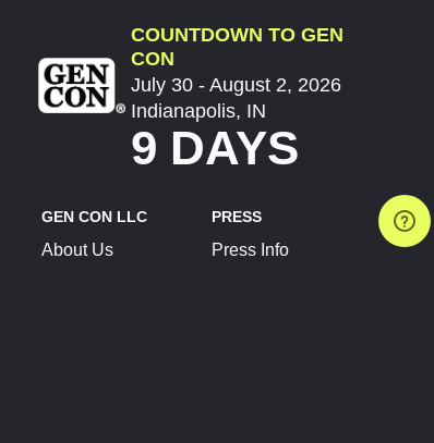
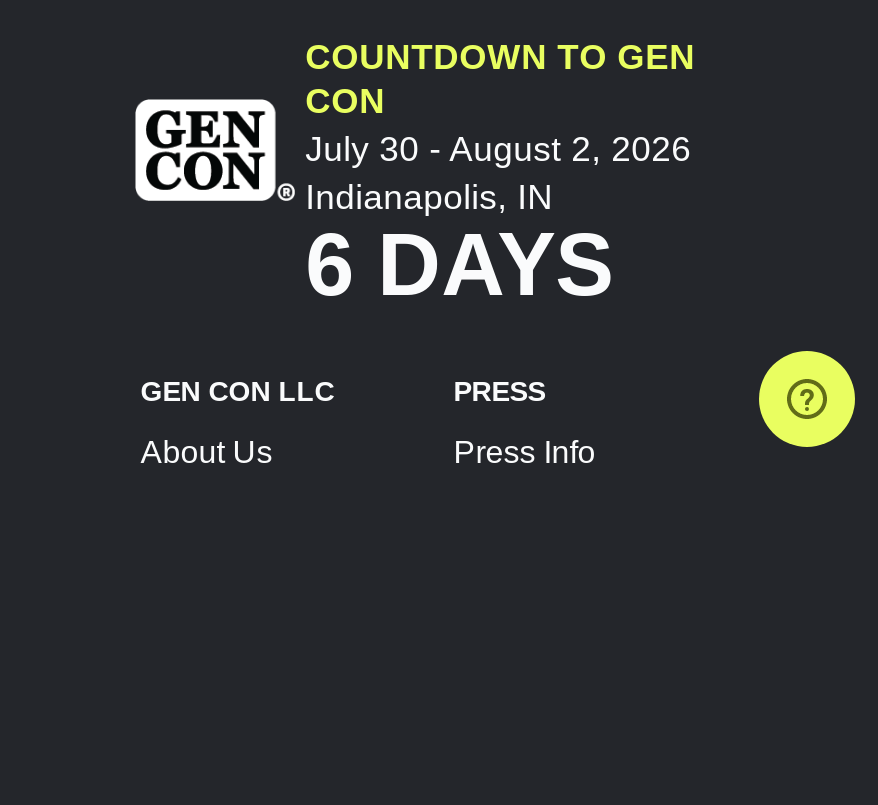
[131,121,299,174] 9 DAYS -> [305,215,613,313] 6 DAYS

